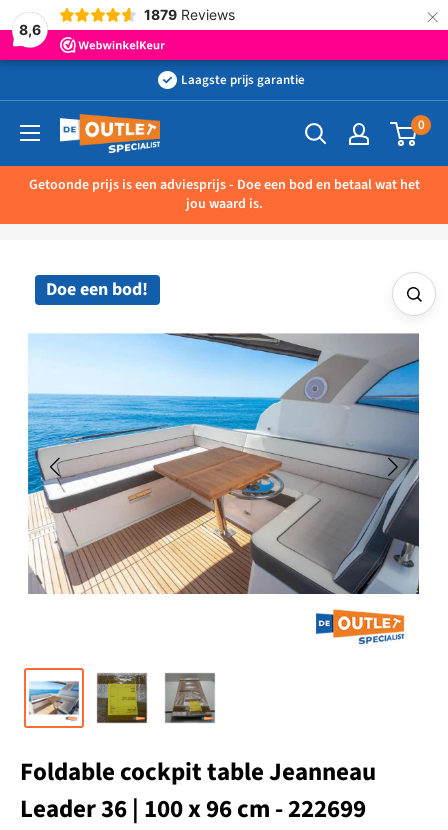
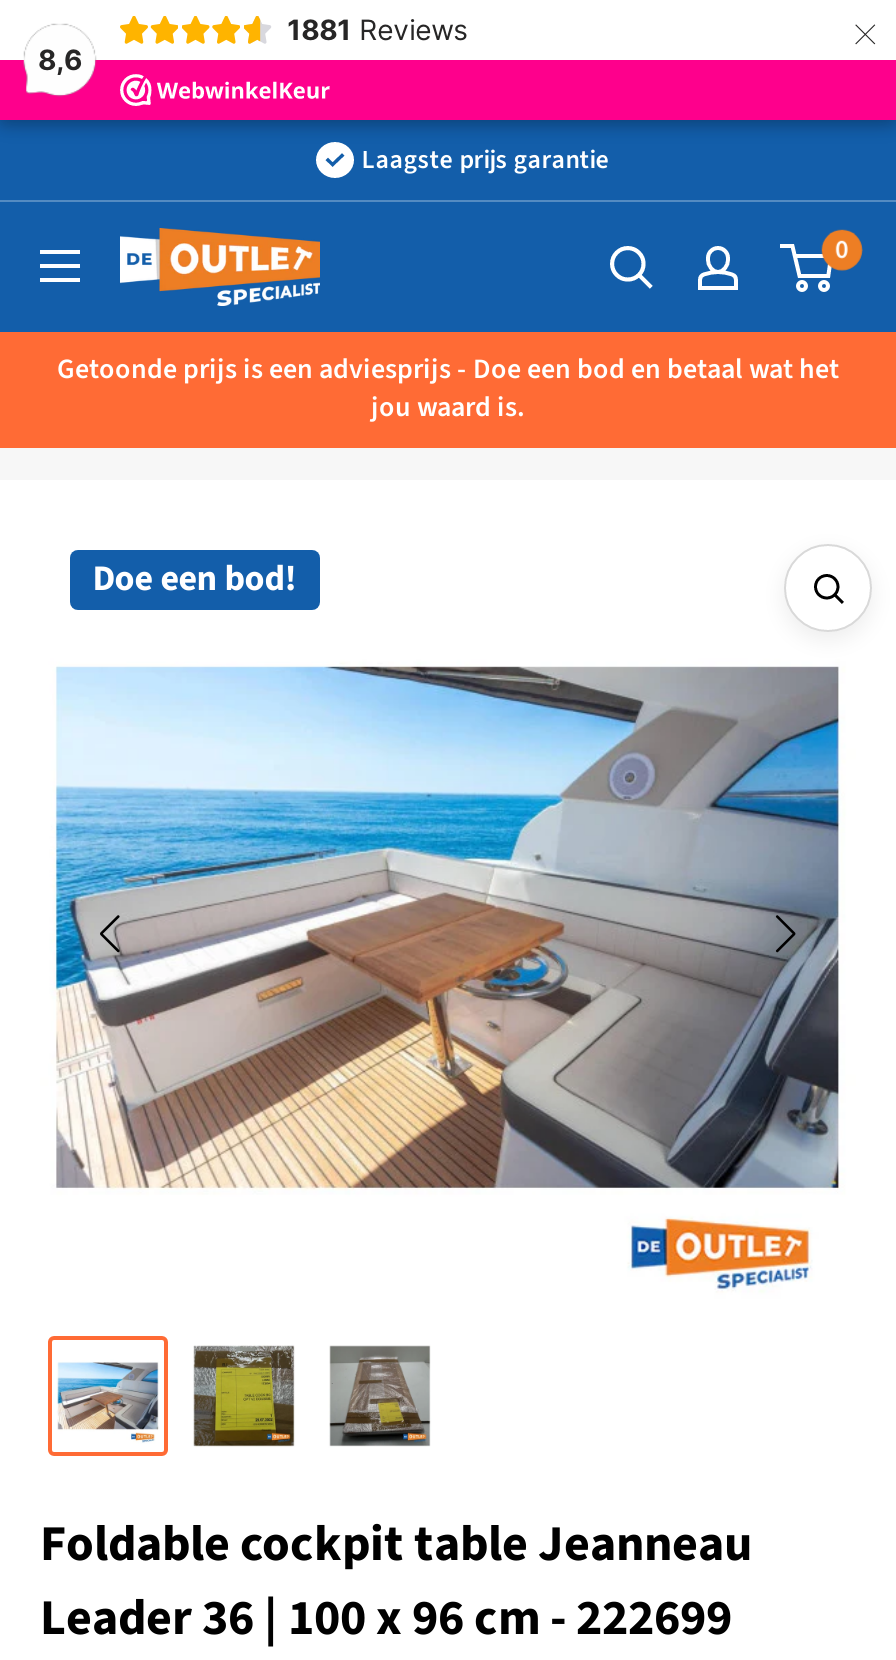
[144,6,235,23] 1879 Reviews -> [287,12,467,46] 1881 Reviews

